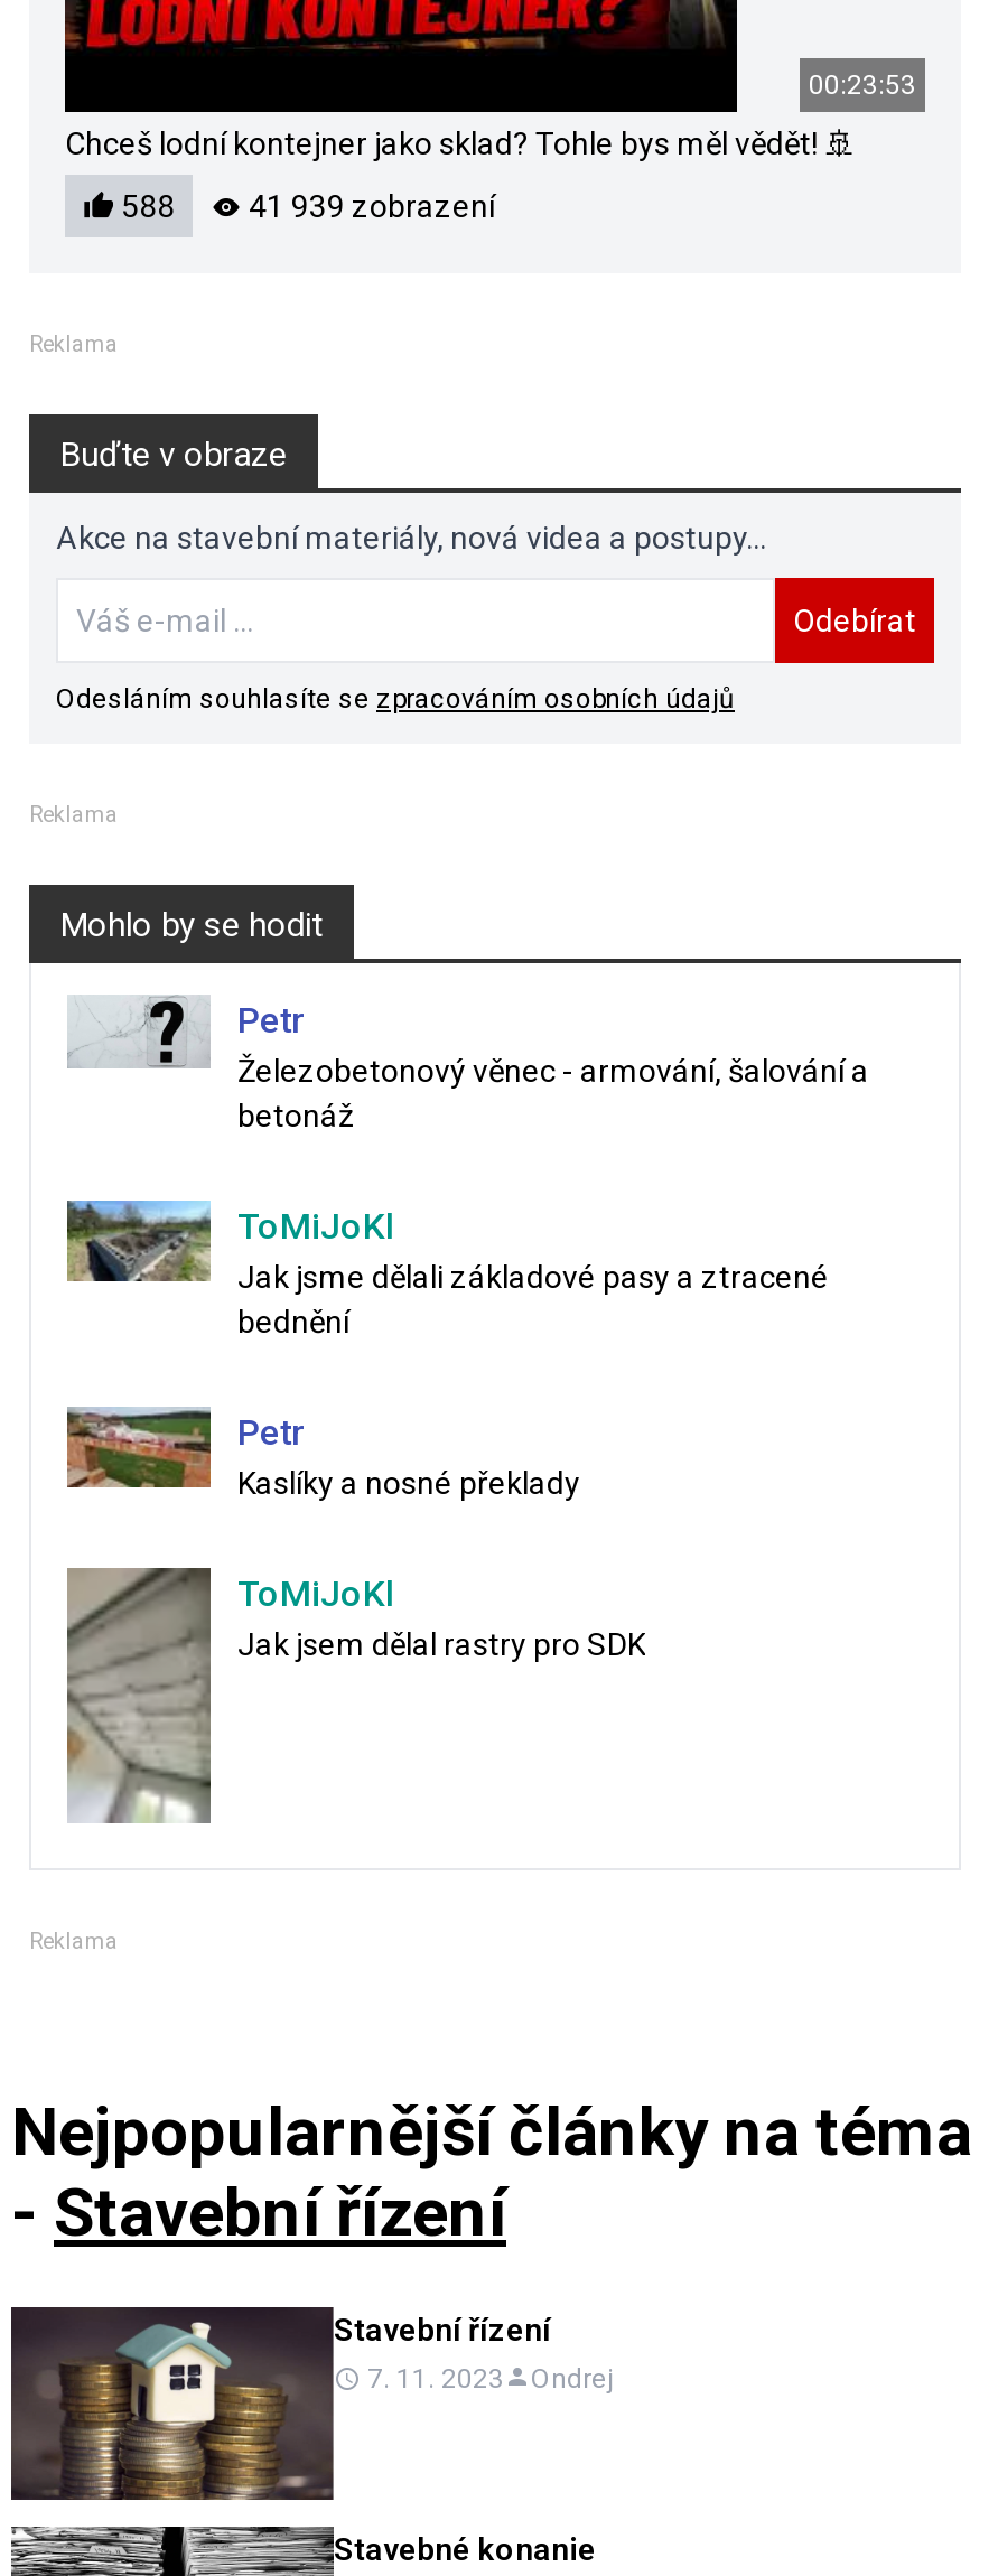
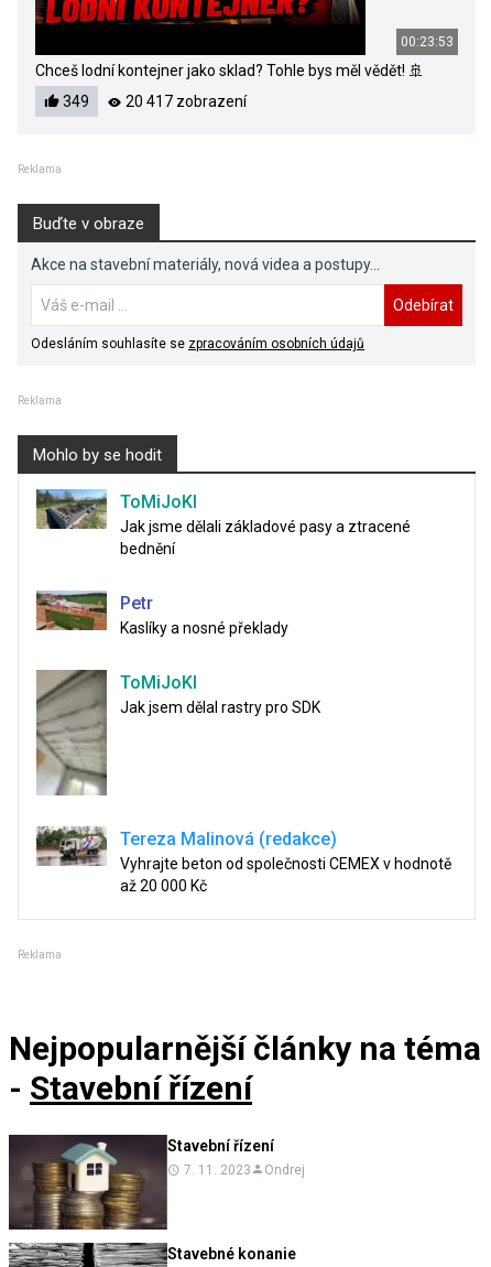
[114,189,175,224] 588 -> [59,93,89,110] 349
[242,189,495,224] 41 939 zobrazení -> [122,93,247,110] 20 417 zobrazení
[69,995,869,1134] [image] | Petr | Železobetonový věnec - armování, šalování a | betonáž -> none
moved [65,1198,829,1663] -> [35,488,411,716]: [image] | ToMiJoKl | Jak jsme dělali základové pasy a ztracené | bednění | Petr | Kaslíky a nosné překlady | ToMiJoKl | Jak jsem dělal rastry pro SDK
moved [65,1566,215,1828] -> [35,669,109,798]: [image]
none -> [36,825,451,894] [image] | Tereza Malinová (redakce) | Vyhrajte beton od společnosti CEMEX v hodnotě | až 20 000 Kč

